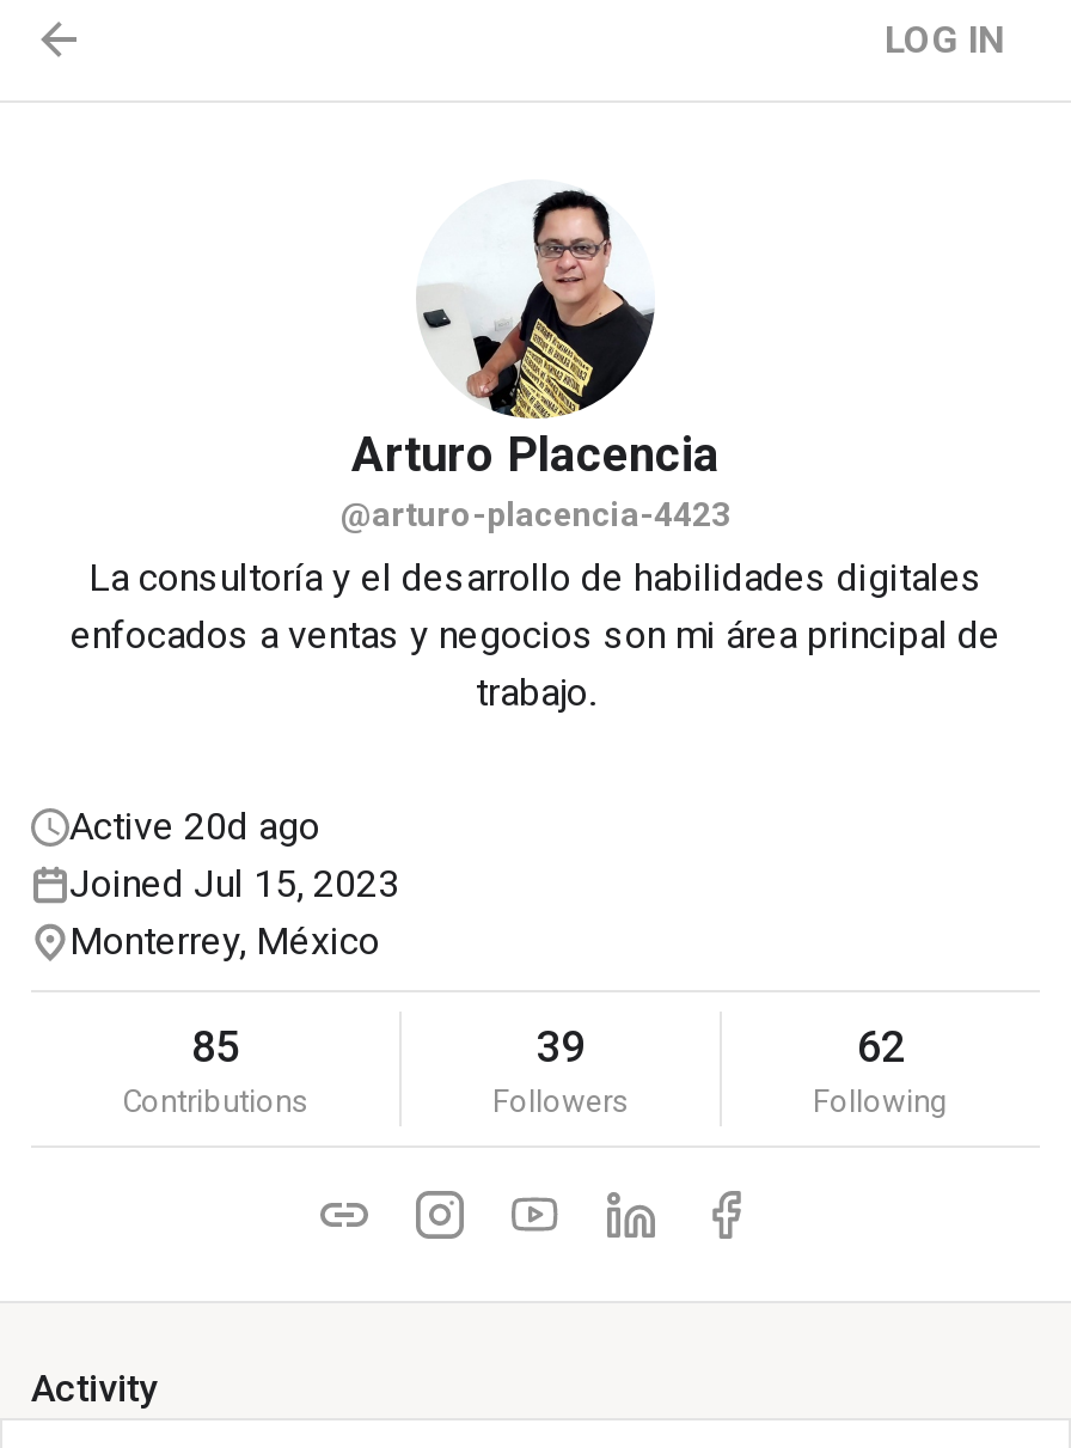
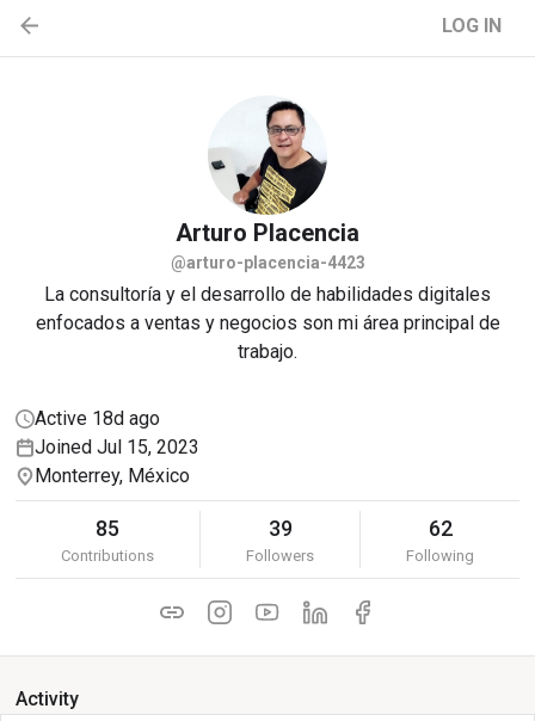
[69,804,320,849] Active 20d ago -> [35,407,160,430] Active 18d ago

